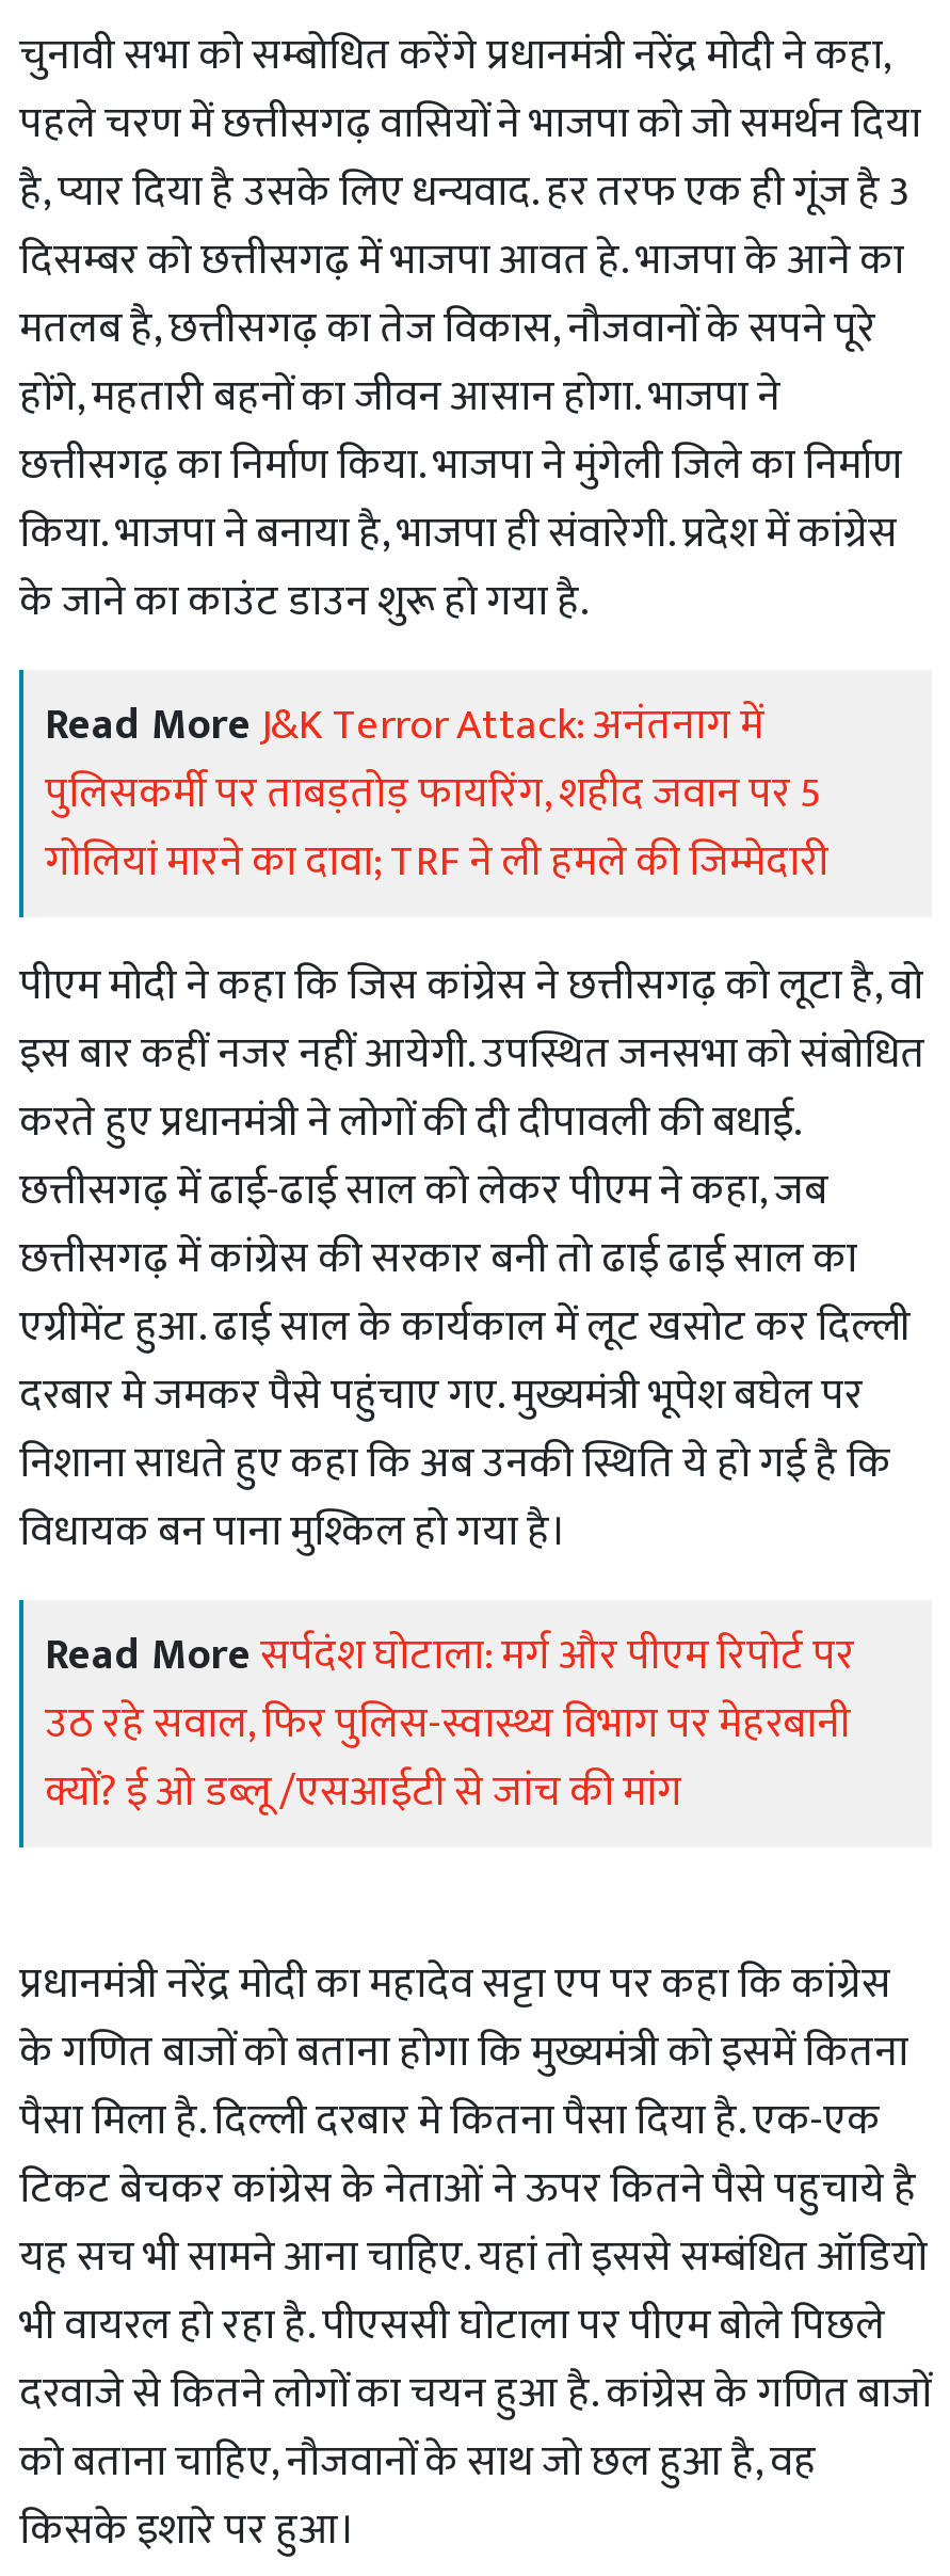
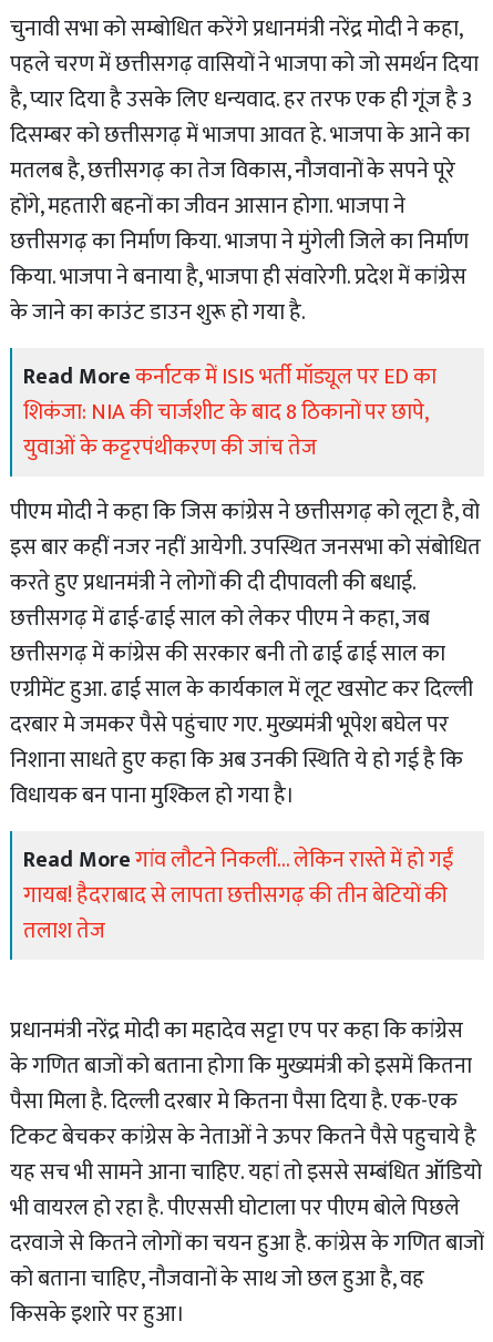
[45,689,830,898] Read More J&K Terror Attack: अनंतनाग में | पुलिसकर्मी पर ताबड़तोड़ फायरिंग, शहीद जवान पर 5 | गोलियां मारने का दावा; TRF ने ली हमले की जिम्मेदारी -> [23,358,436,466] Read More कर्नाटक में ISIS भर्ती मॉड्यूल पर ED का | शिकंजा: NIA की चार्जशीट के बाद 8 ठिकानों पर छापे, | युवाओं के कट्टरपंथीकरण की जांच तेज
[45,1619,855,1828] Read More सर्पदंश घोटाला: मर्ग और पीएम रिपोर्ट पर | उठ रहे सवाल, फिर पुलिस-स्वास्थ्य विभाग पर मेहरबानी | क्यों? ई ओ डब्लू /एसआईटी से जांच की मांग -> [23,841,453,949] Read More गांव लौटने निकलीं... लेकिन रास्ते में हो गईं | गायब! हैदराबाद से लापता छत्तीसगढ़ की तीन बेटियों की | तलाश तेज

